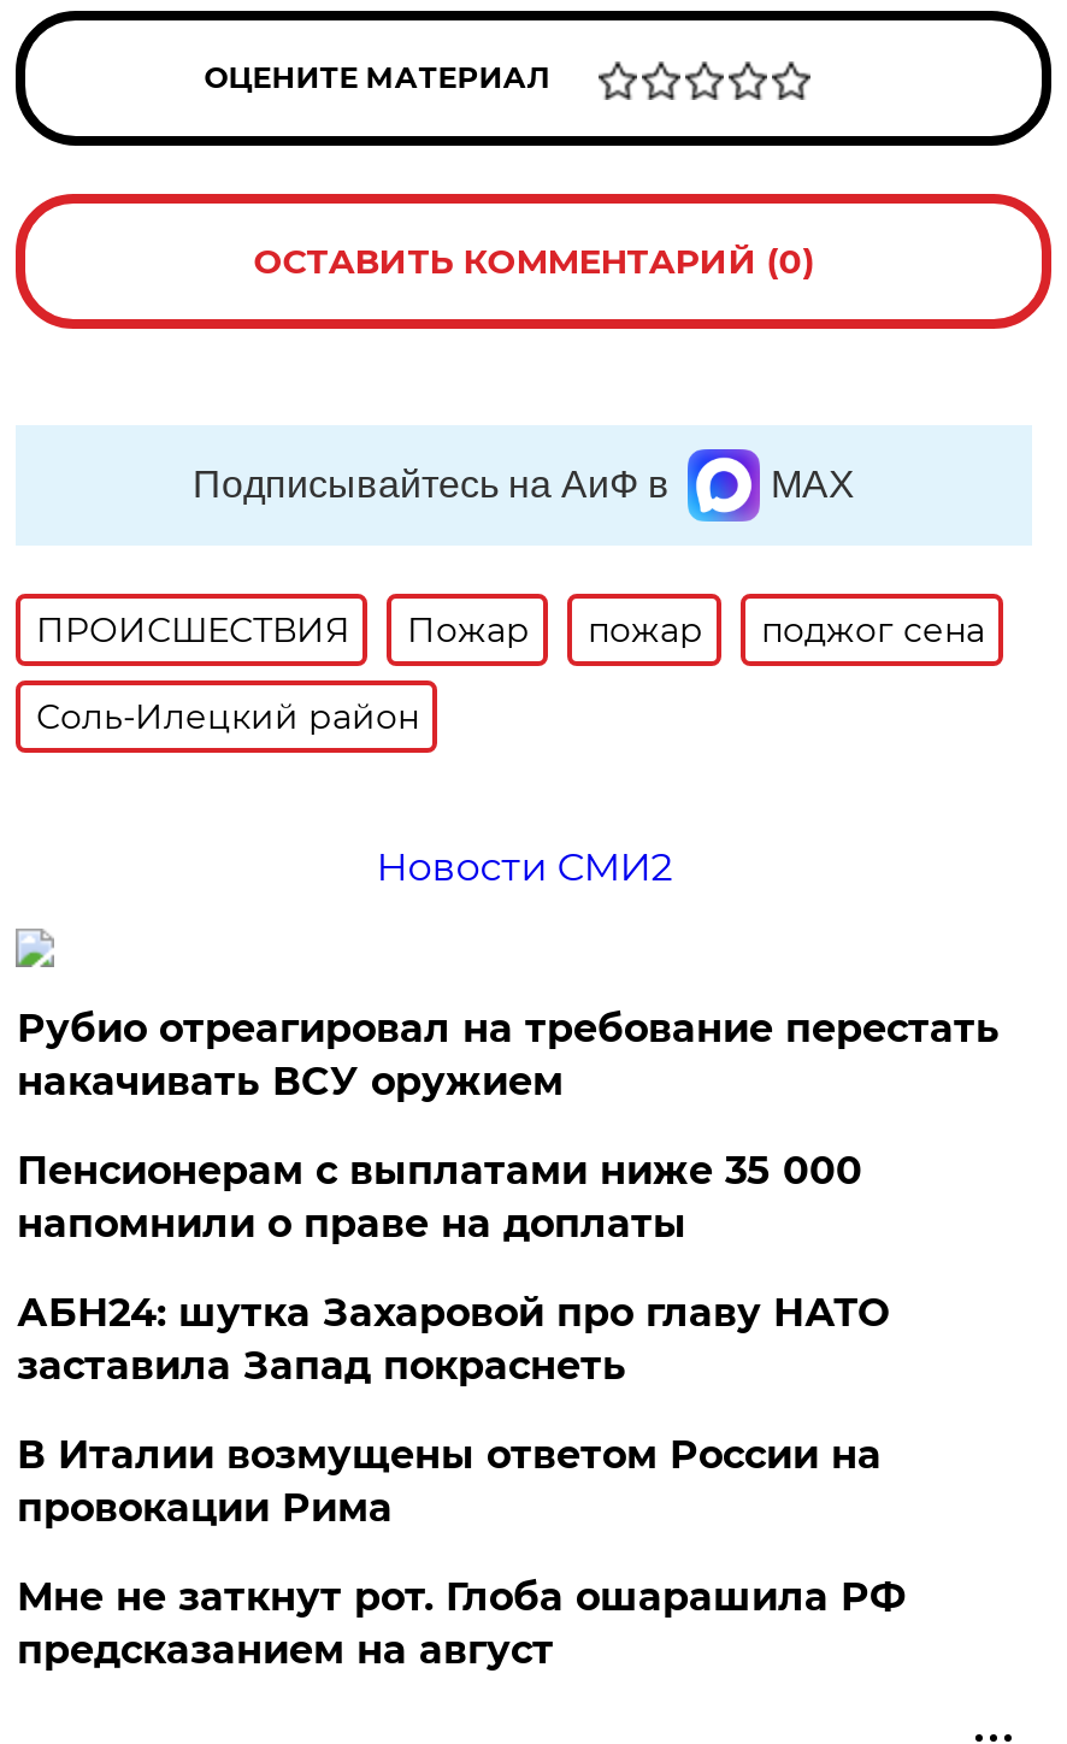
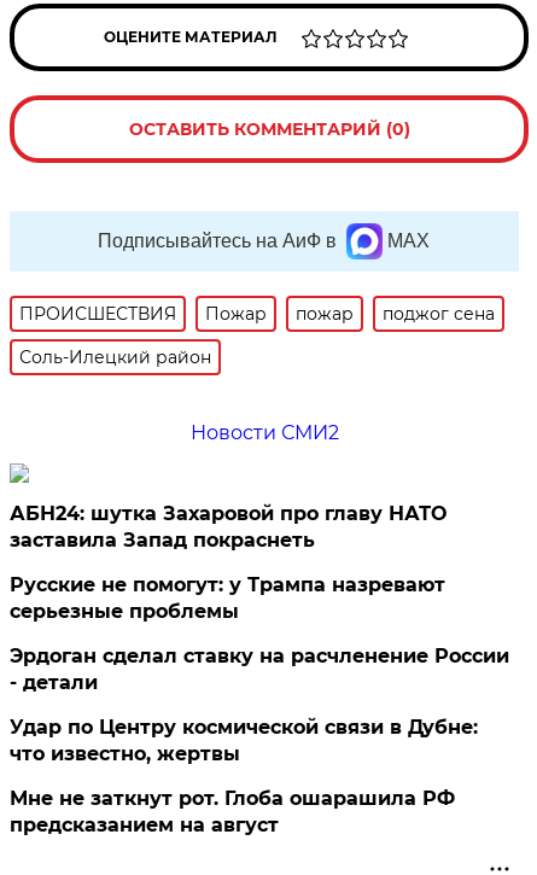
[17,1005,999,1246] Рубио отреагировал на требование перестать | накачивать ВСУ оружием | Пенсионерам с выплатами ниже 35 000 | напомнили о праве на доплаты -> none
moved [17,1290,889,1388] -> [10,502,447,551]: АБН24: шутка Захаровой про главу НАТО | заставила Запад покраснеть
[17,1432,881,1531] В Италии возмущены ответом России на | провокации Рима -> [10,573,510,765] Русские не помогут: у Трампа назревают | серьезные проблемы | Эрдоган сделал ставку на расчленение России | - детали | Удар по Центру космической связи в Дубне: | что известно, жертвы

